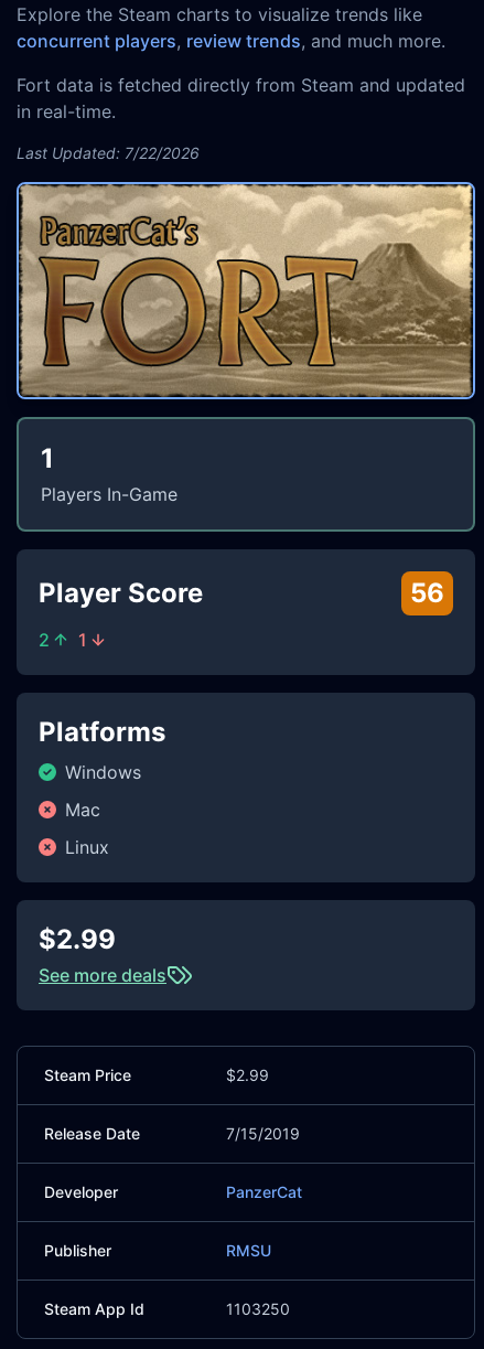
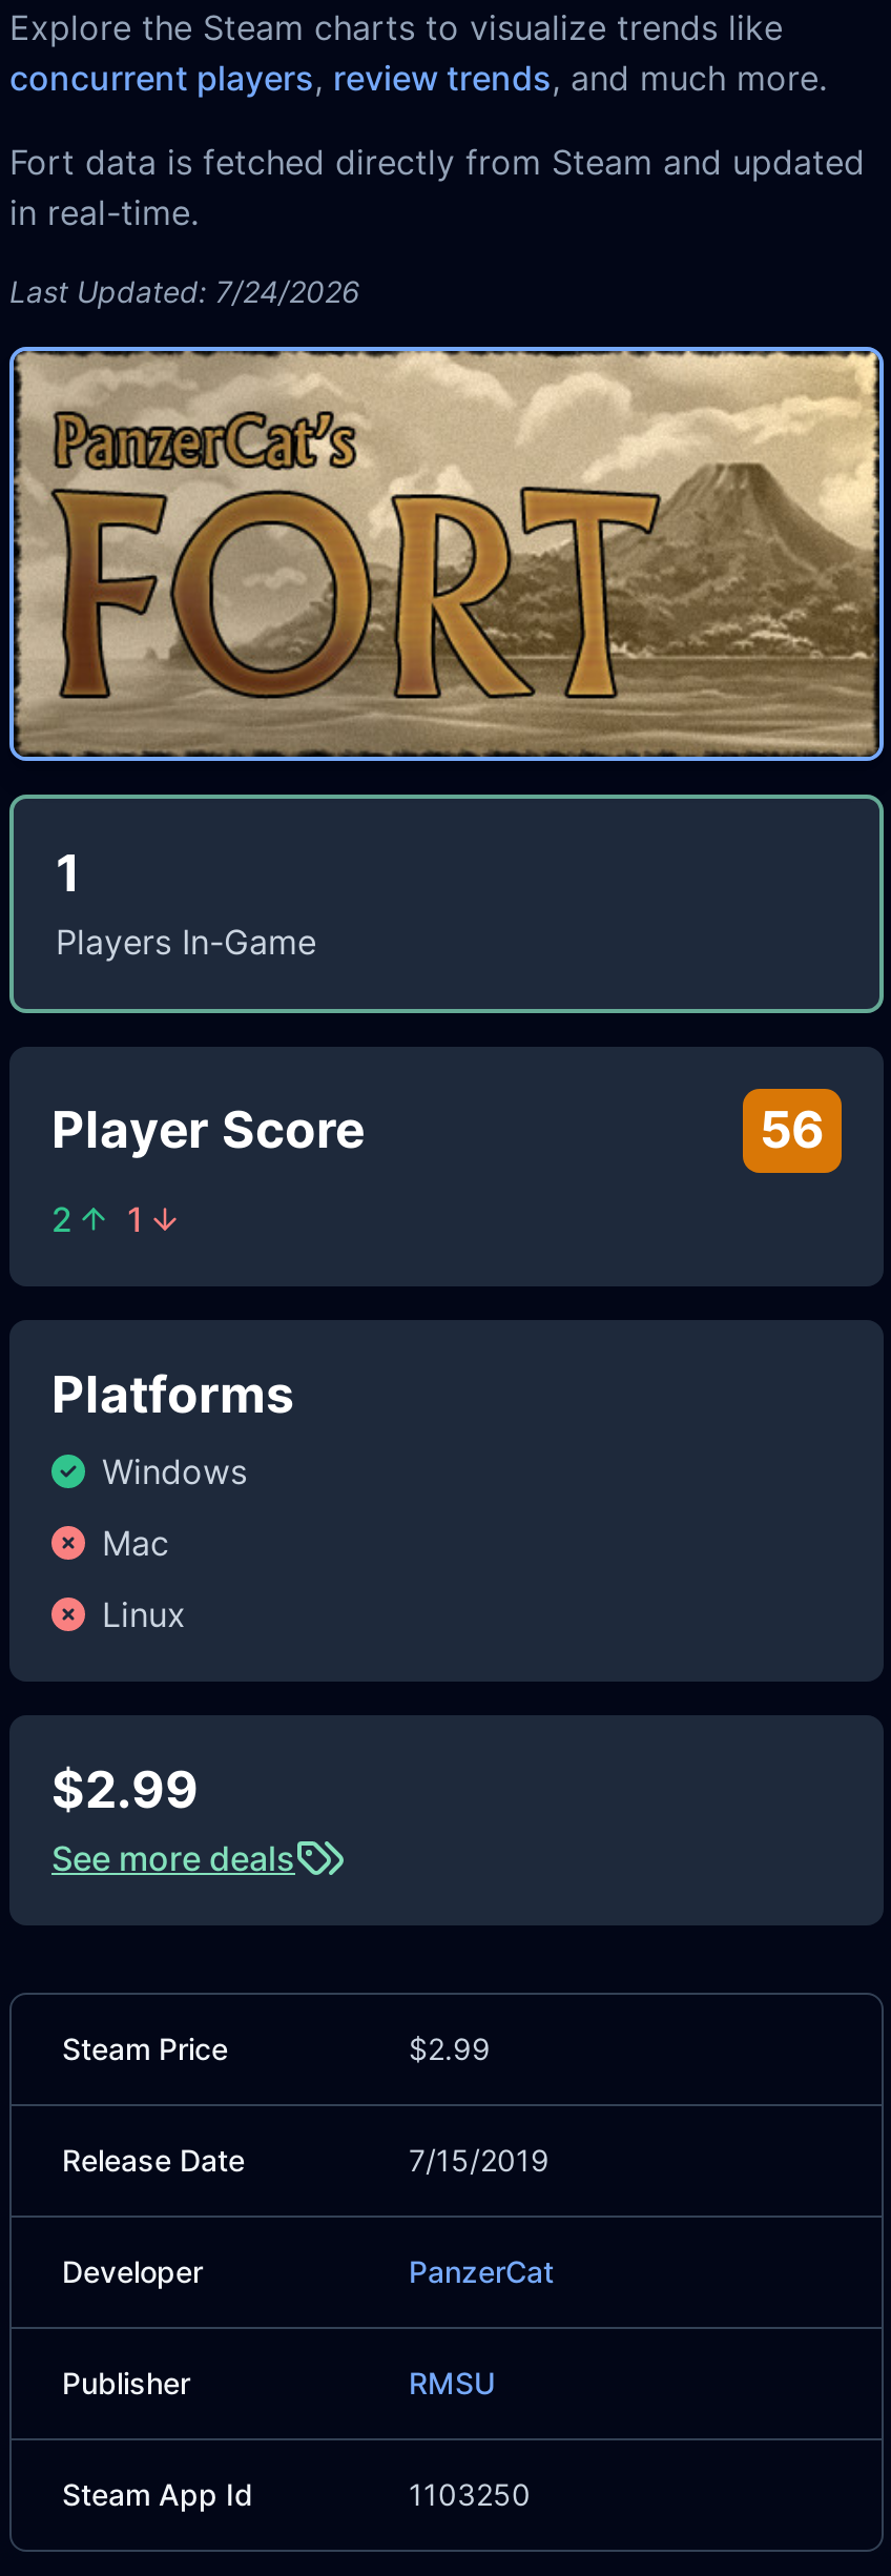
[17,143,200,162] Last Updated: 7/22/2026 -> [9,273,360,309] Last Updated: 7/24/2026

